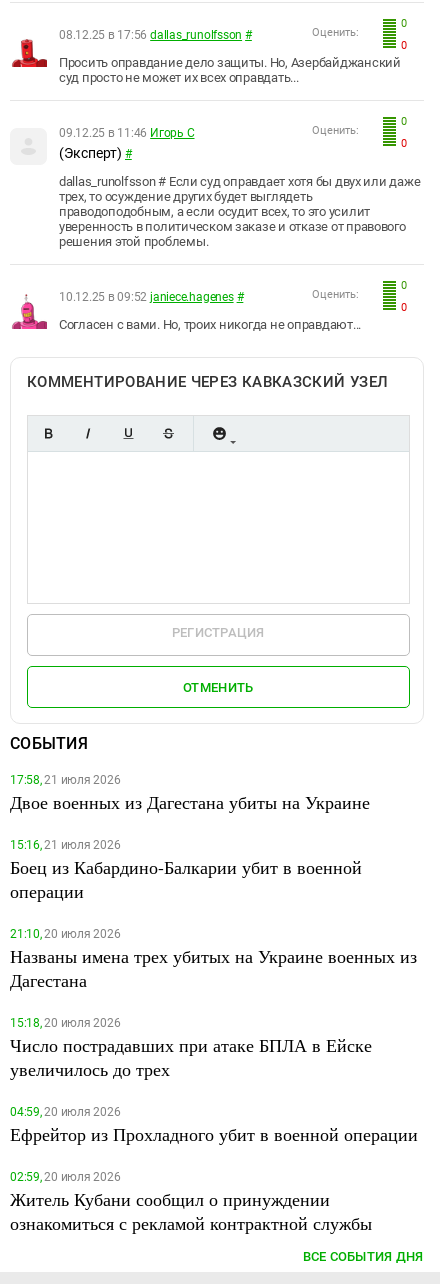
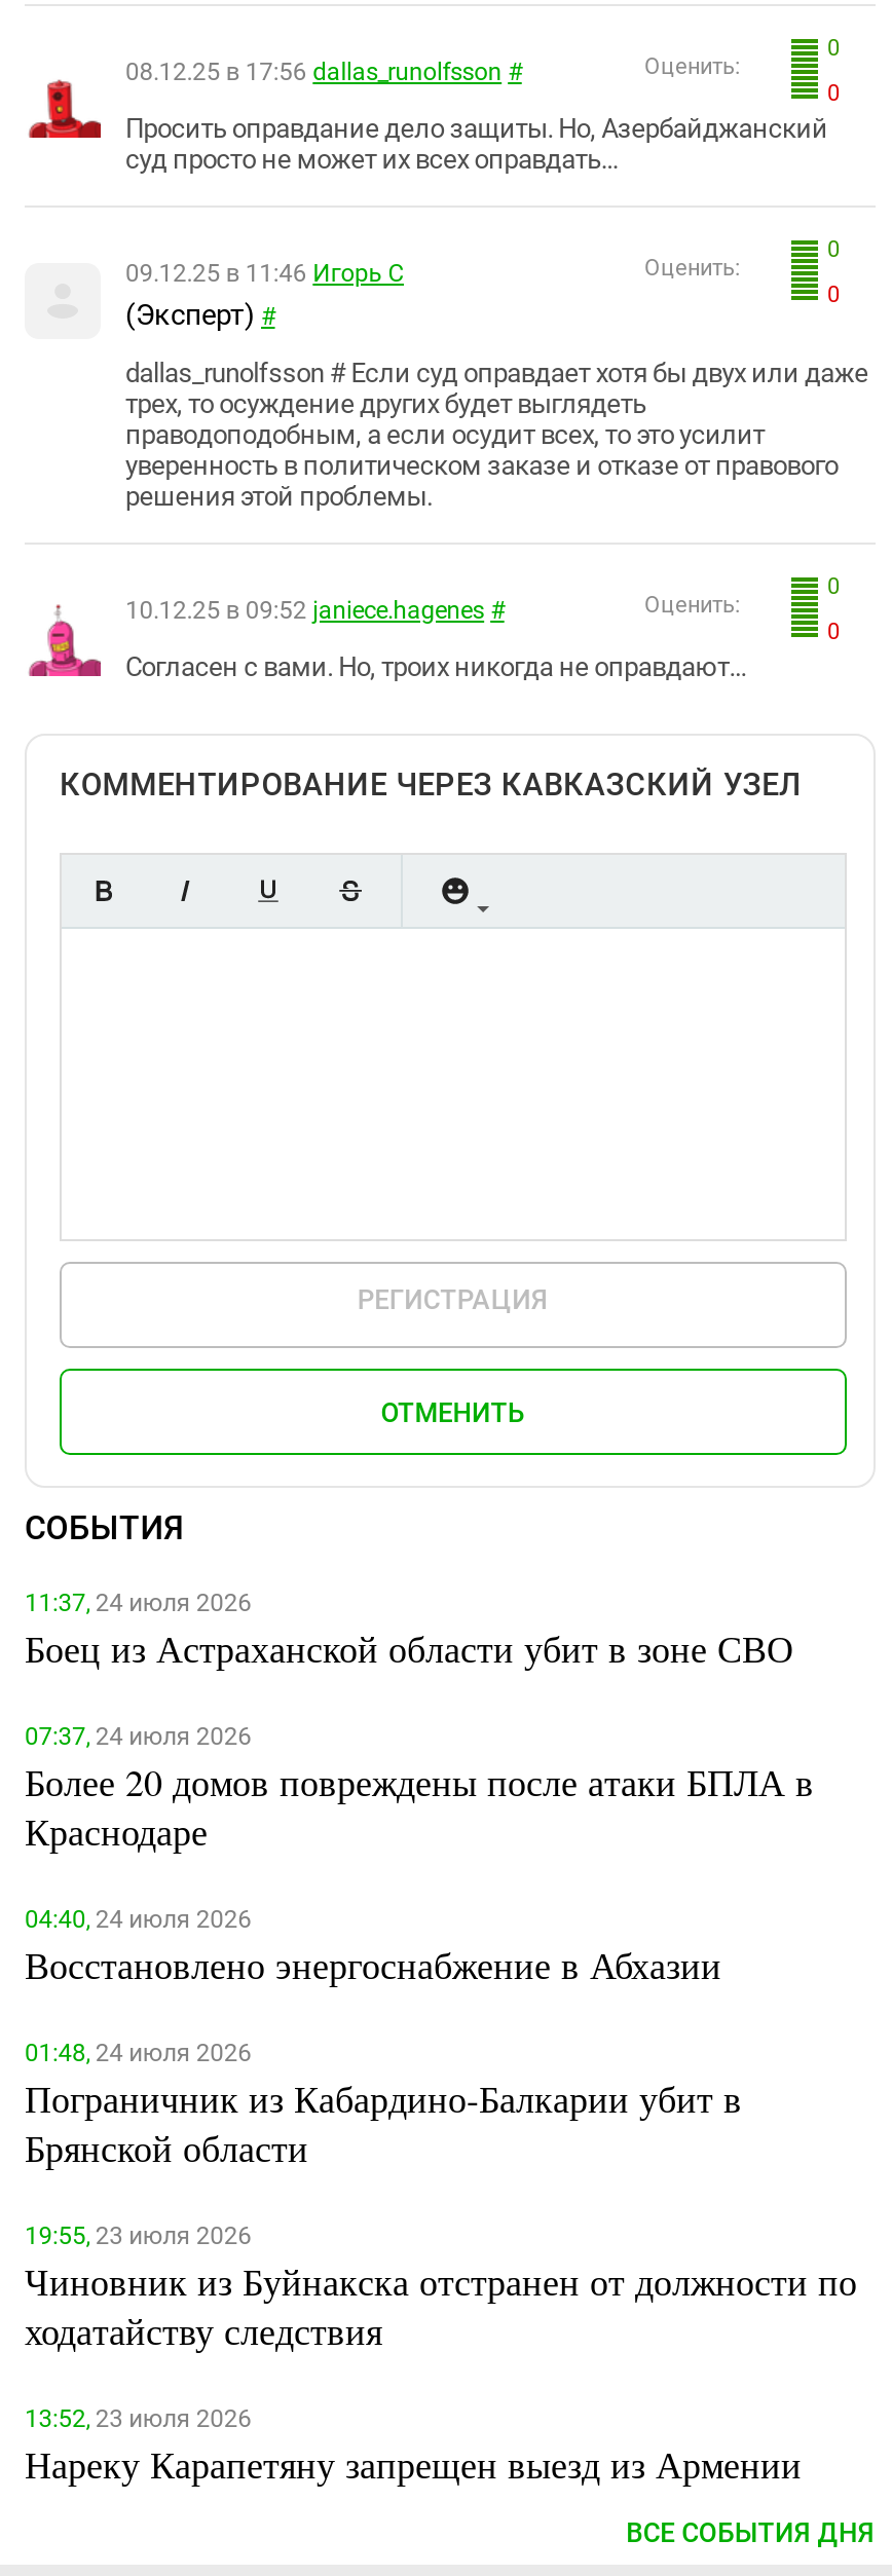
[10,773,370,814] 17:58, 21 июля 2026 | Двое военных из Дагестана убиты на Украине -> [25,1589,793,1673] 11:37, 24 июля 2026 | Боец из Астраханской области убит в зоне СВО
[10,838,362,903] 15:16, 21 июля 2026 | Боец из Кабардино-Балкарии убит в военной | операции -> [25,1722,814,1856] 07:37, 24 июля 2026 | Более 20 домов повреждены после атаки БПЛА в | Краснодаре
[10,927,417,992] 21:10, 20 июля 2026 | Названы имена трех убитых на Украине военных из | Дагестана -> [25,1905,721,1989] 04:40, 24 июля 2026 | Восстановлено энергоснабжение в Абхазии
[10,1016,372,1081] 15:18, 20 июля 2026 | Число пострадавших при атаке БПЛА в Ейске | увеличилось до трех -> [25,2039,742,2172] 01:48, 24 июля 2026 | Пограничник из Кабардино-Балкарии убит в | Брянской области
[10,1105,418,1146] 04:59, 20 июля 2026 | Ефрейтор из Прохладного убит в военной операции -> [25,2222,857,2355] 19:55, 23 июля 2026 | Чиновник из Буйнакска отстранен от должности по | ходатайству следствия
[10,1170,372,1235] 02:59, 20 июля 2026 | Житель Кубани сообщил о принуждении | ознакомиться с рекламой контрактной службы -> [25,2405,802,2489] 13:52, 23 июля 2026 | Нареку Карапетяну запрещен выезд из Армении

